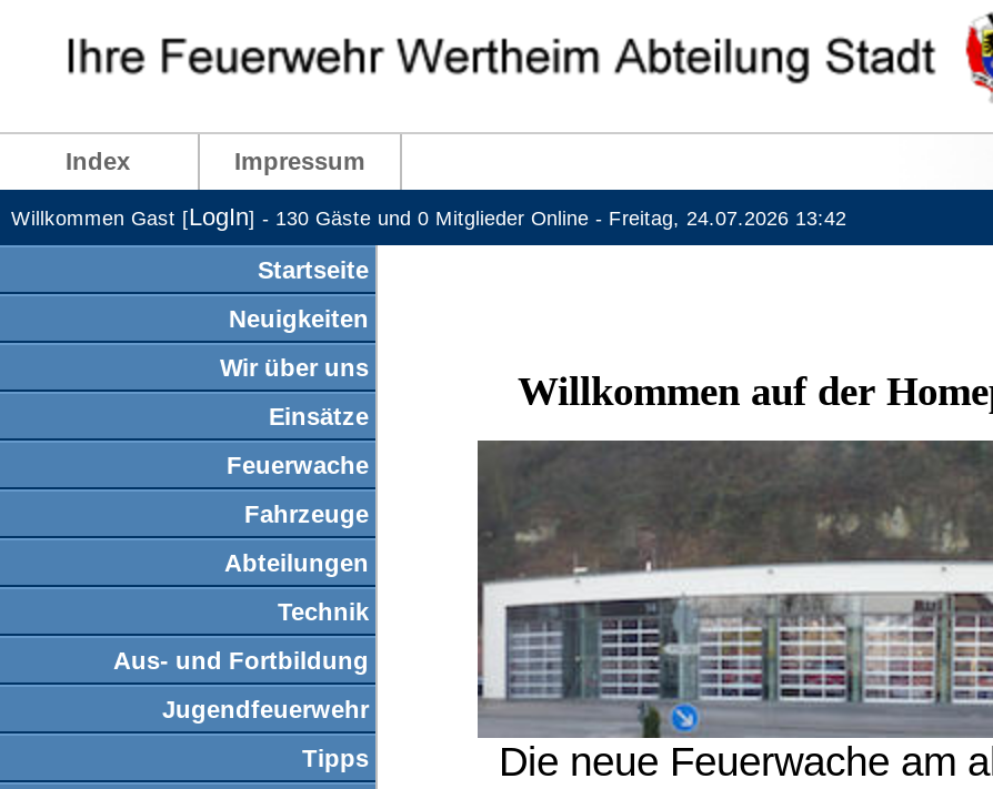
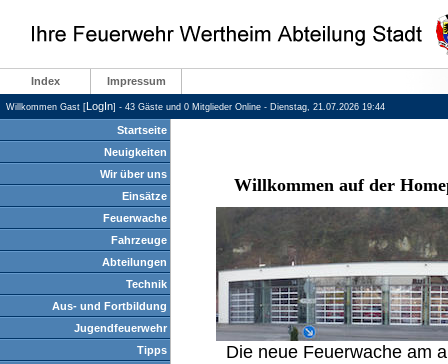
[11,203,846,230] Willkommen Gast [LogIn] - 130 Gäste und 0 Mitglieder Online - Freitag, 24.07.2026 13:42 -> [6,100,385,112] Willkommen Gast [LogIn] - 43 Gäste und 0 Mitglieder Online - Dienstag, 21.07.2026 19:44

